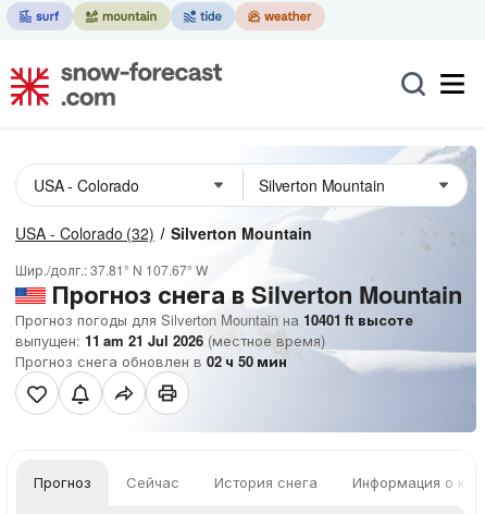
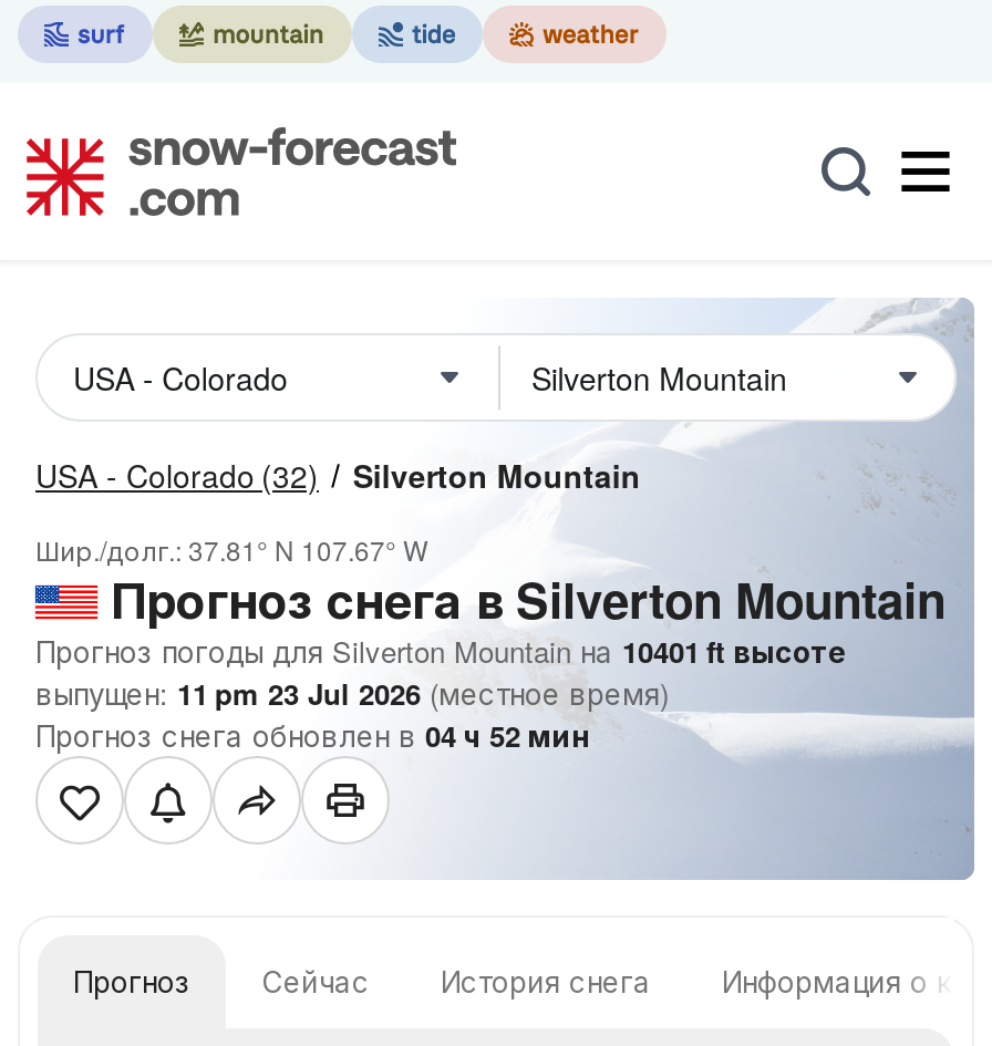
[15,330,325,351] выпущен: 11 am 21 Jul 2026 (местное время) -> [35,672,669,714] выпущен: 11 pm 23 Jul 2026 (местное время)
[15,351,287,371] Прогноз снега обновлен в 02 ч 50 мин -> [35,714,589,756] Прогноз снега обновлен в 04 ч 52 мин

